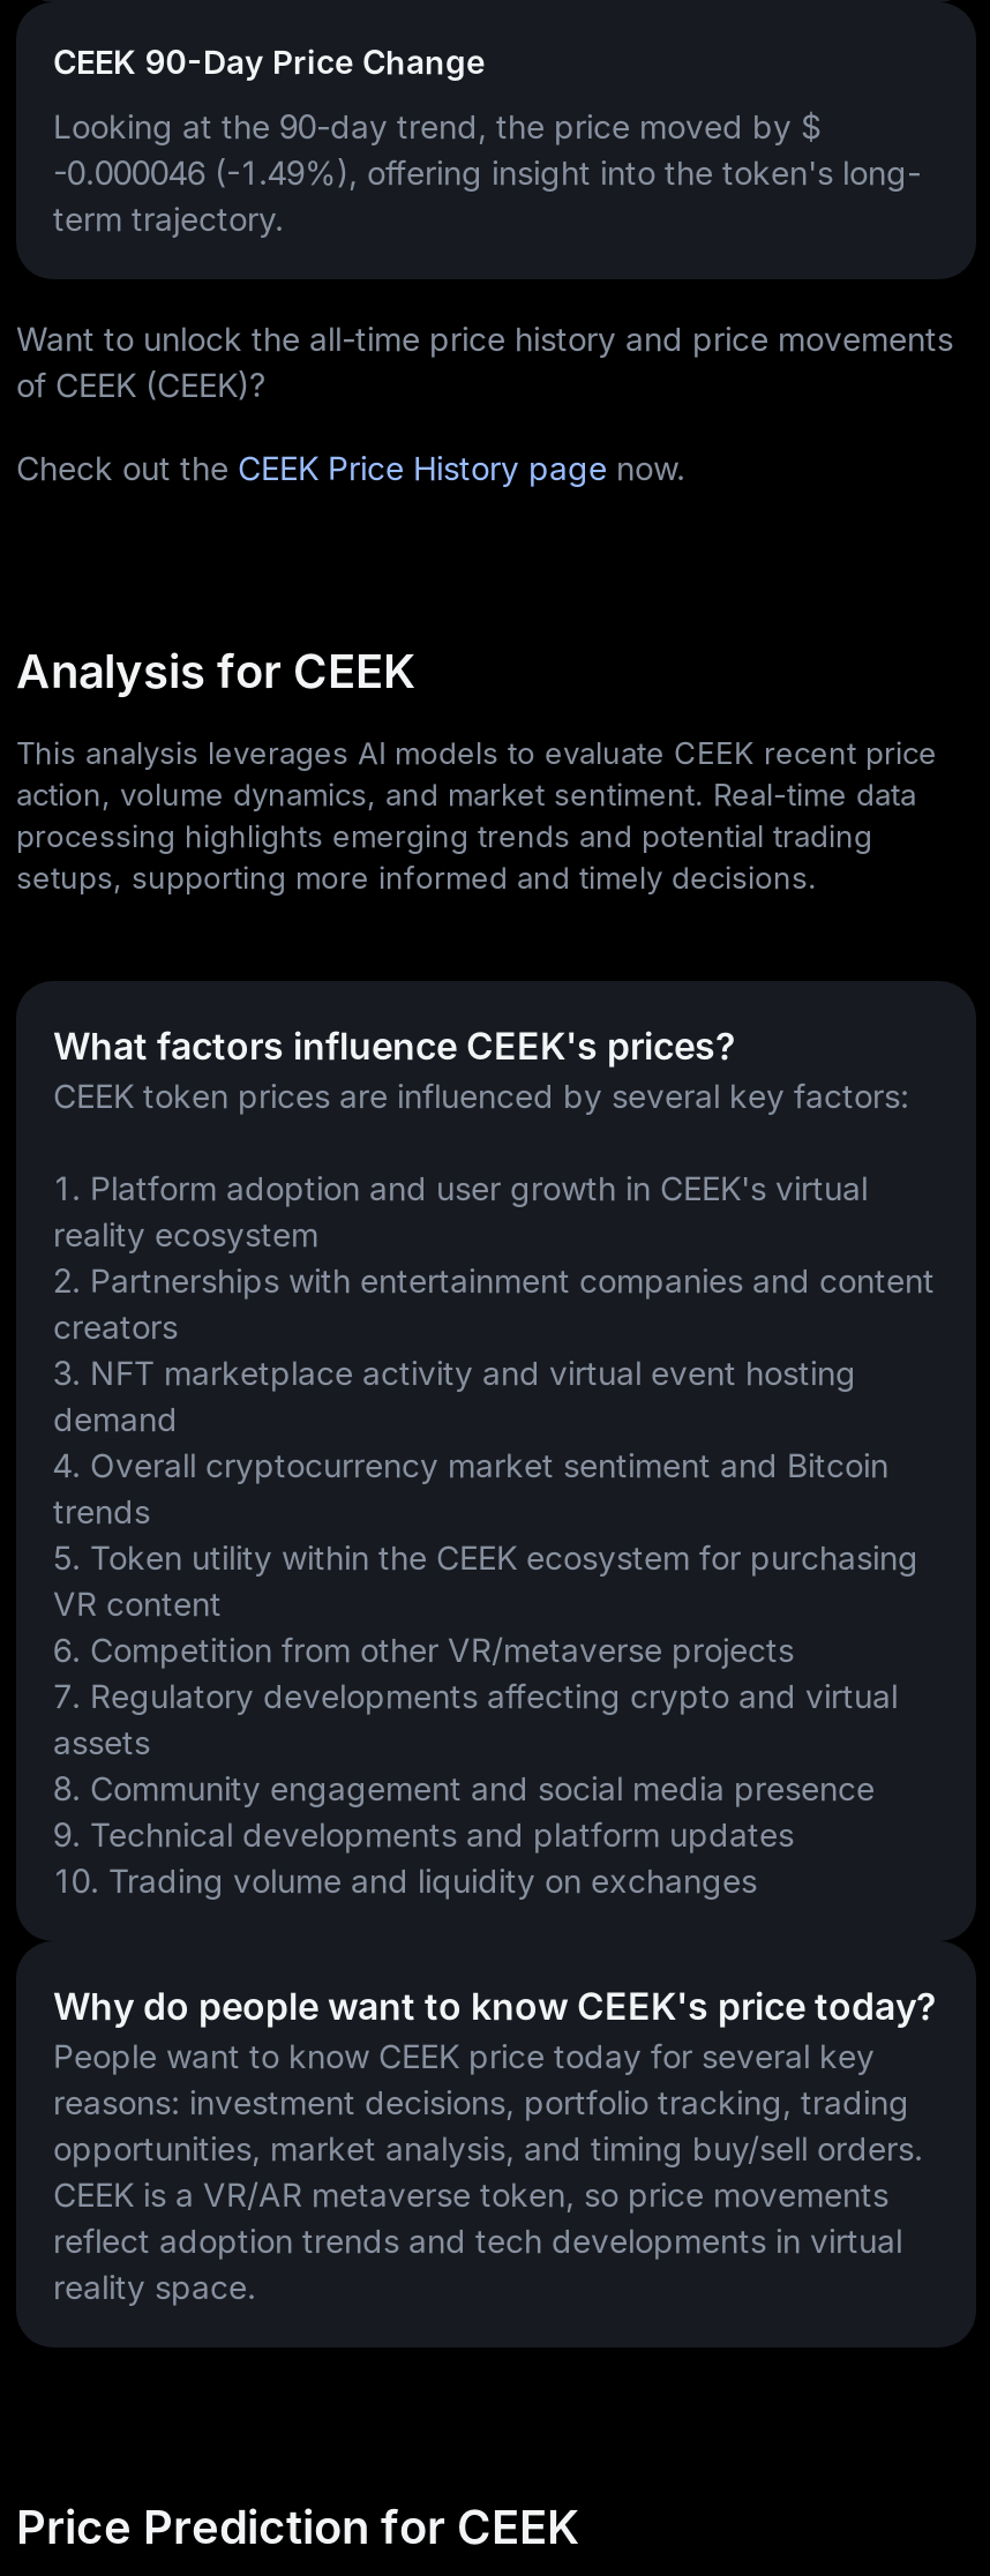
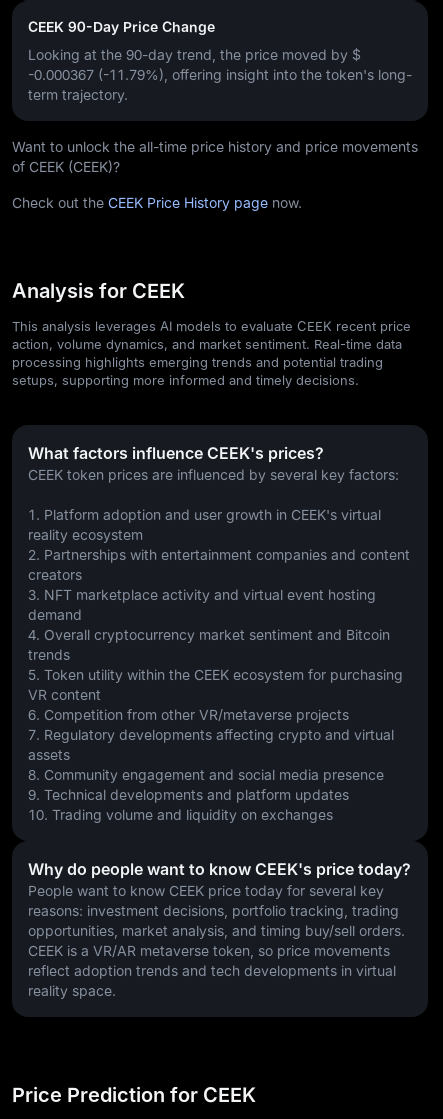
[53,152,921,191] -0.000046 (-1.49%), offering insight into the token's long- -> [28,66,412,83] -0.000367 (-11.79%), offering insight into the token's long-

